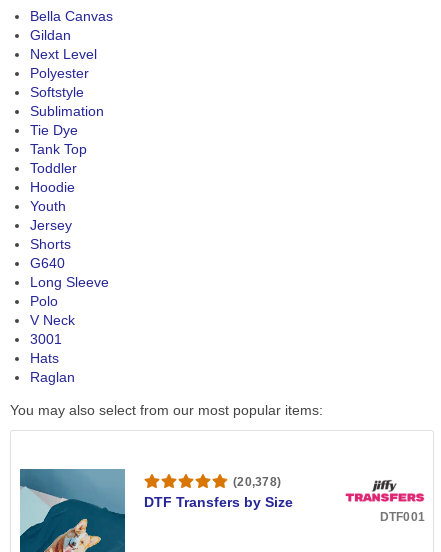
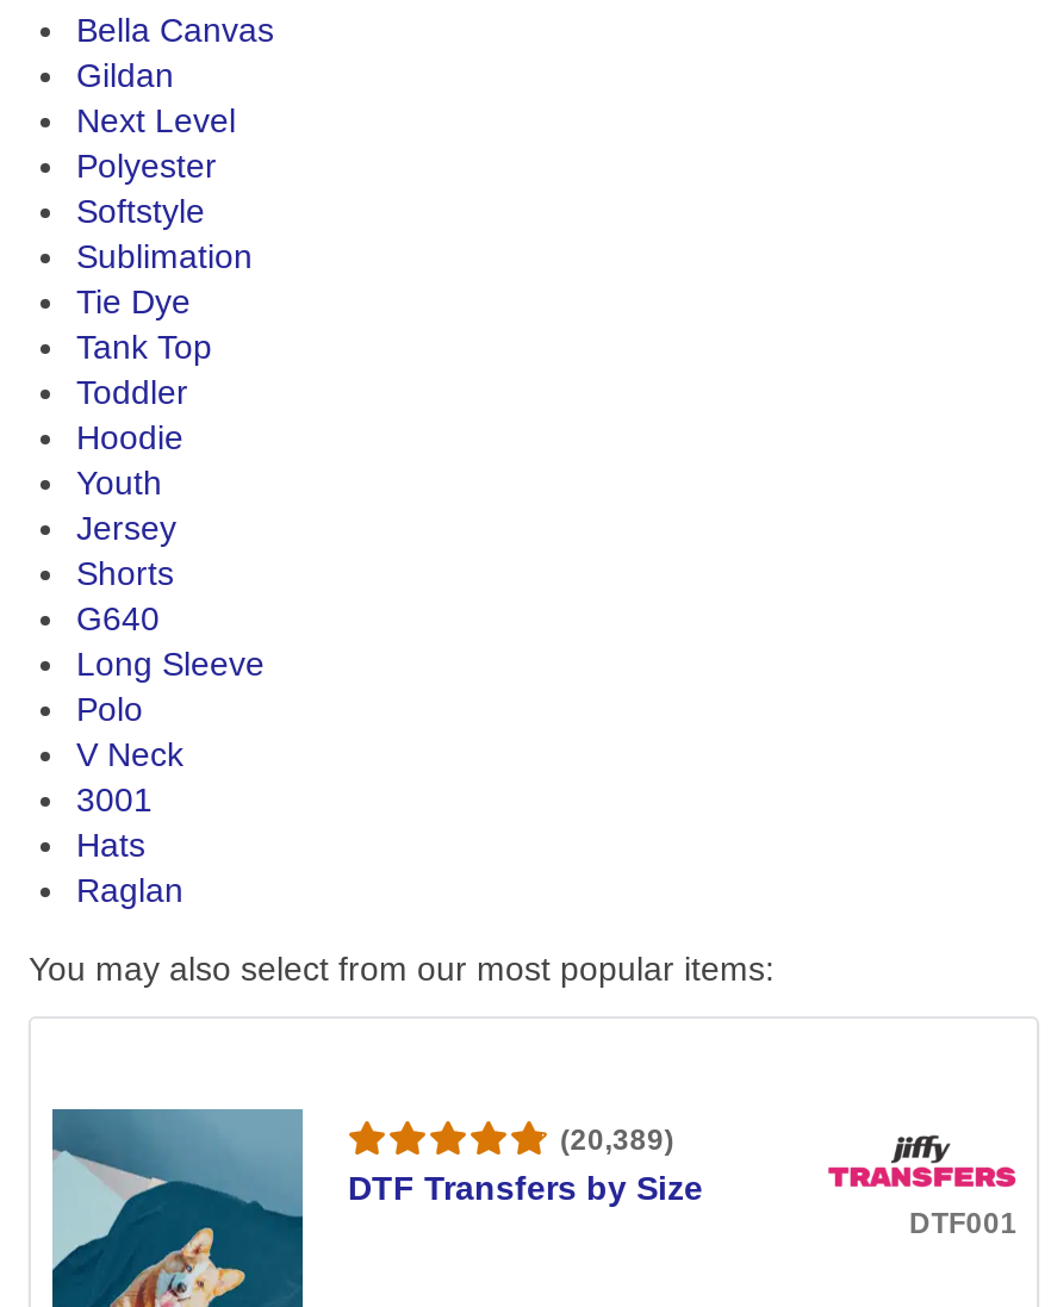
[233,475,281,489] (20,378) -> [560,1124,674,1157] (20,389)

